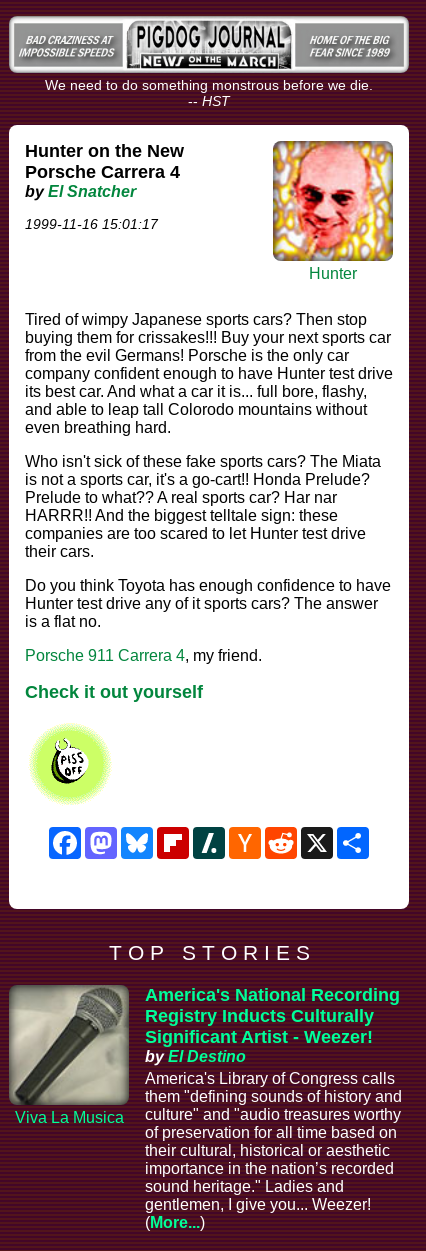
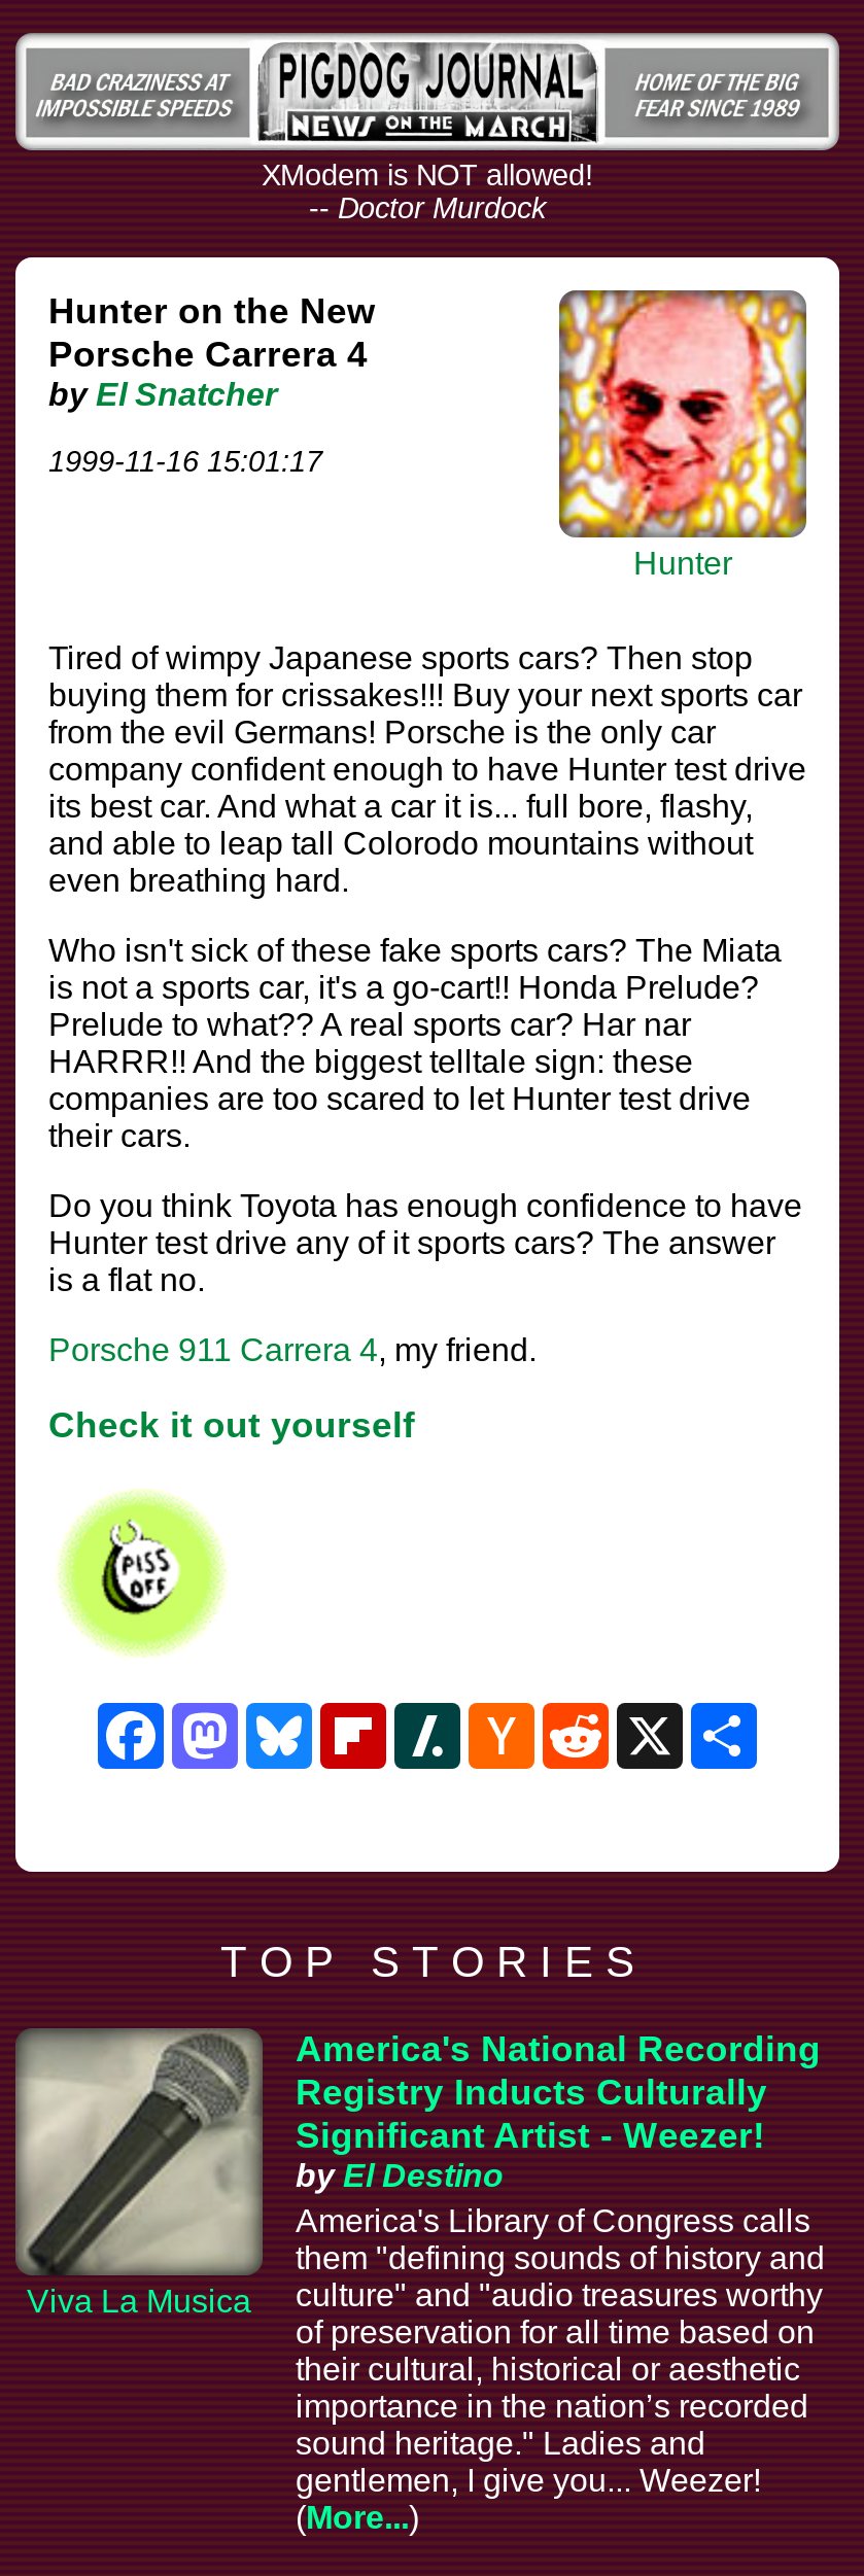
[45,77,373,109] We need to do something monstrous before we die. | -- HST -> [262,159,593,225] XModem is NOT allowed! | -- Doctor Murdock

